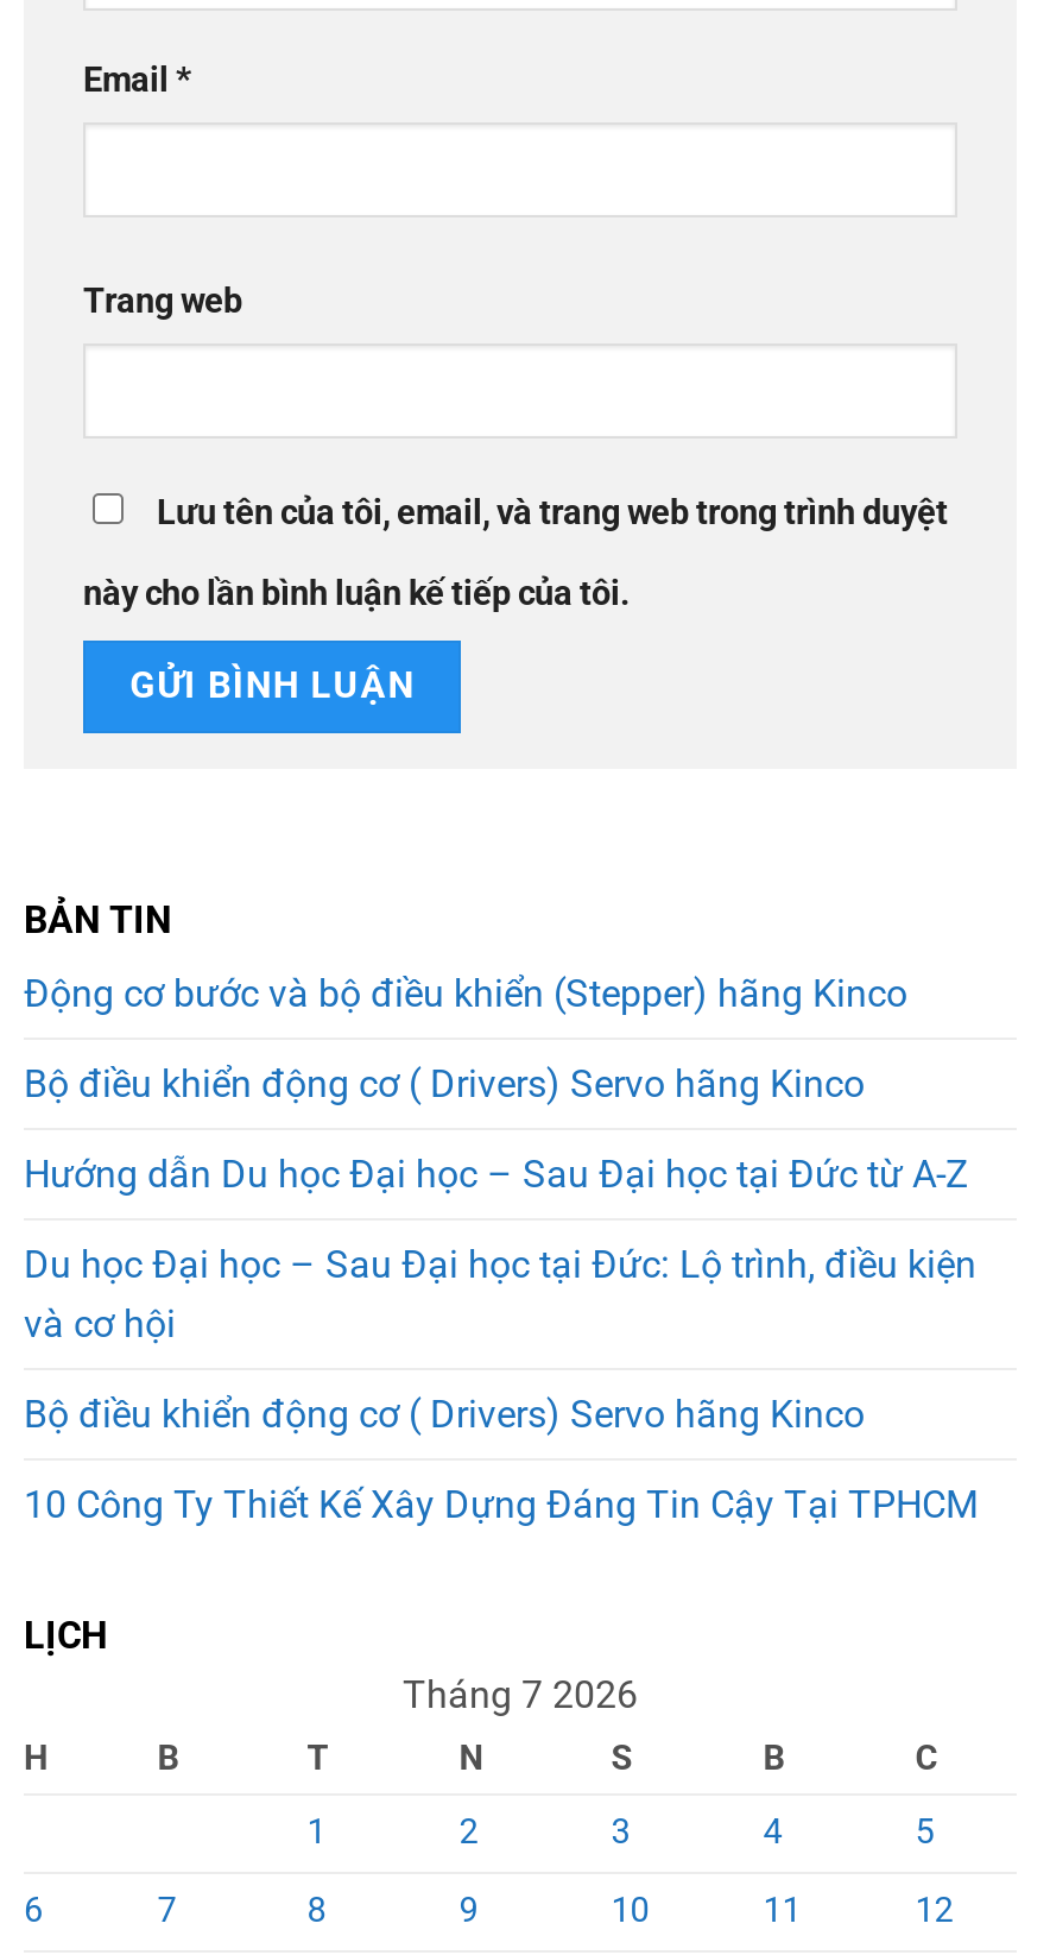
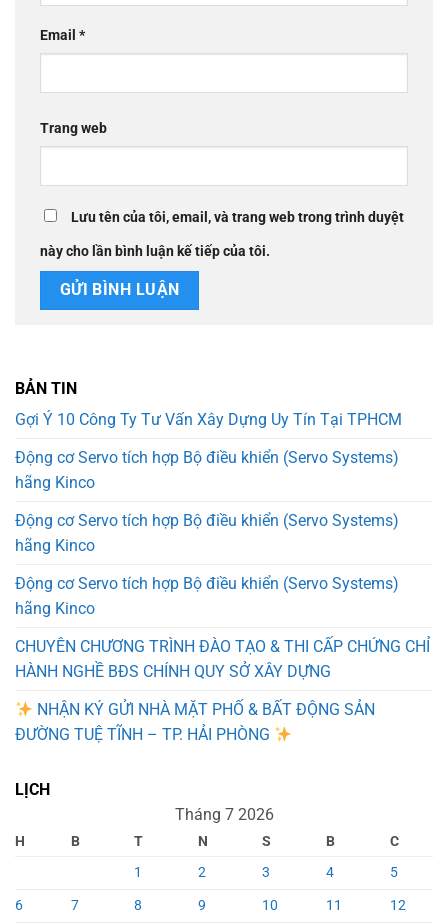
[24,971,907,1016] Động cơ bước và bộ điều khiển (Stepper) hãng Kinco -> [15,410,402,429] Gợi Ý 10 Công Ty Tư Vấn Xây Dựng Uy Tín Tại TPHCM
[24,1062,865,1107] Bộ điều khiển động cơ ( Drivers) Servo hãng Kinco -> [15,448,399,492] Động cơ Servo tích hợp Bộ điều khiển (Servo Systems) | hãng Kinco
[24,1152,969,1197] Hướng dẫn Du học Đại học – Sau Đại học tại Đức từ A-Z -> [15,511,399,555] Động cơ Servo tích hợp Bộ điều khiển (Servo Systems) | hãng Kinco
[24,1242,976,1347] Du học Đại học – Sau Đại học tại Đức: Lộ trình, điều kiện | và cơ hội -> [15,574,399,618] Động cơ Servo tích hợp Bộ điều khiển (Servo Systems) | hãng Kinco
[24,1392,865,1437] Bộ điều khiển động cơ ( Drivers) Servo hãng Kinco -> [15,637,430,681] CHUYÊN CHƯƠNG TRÌNH ĐÀO TẠO & THI CẤP CHỨNG CHỈ | HÀNH NGHỀ BĐS CHÍNH QUY SỞ XÂY DỰNG
[24,1482,979,1527] 10 Công Ty Thiết Kế Xây Dựng Đáng Tin Cậy Tại TPHCM -> [15,700,375,744] NHẬN KÝ GỬI NHÀ MẶT PHỐ & BẤT ĐỘNG SẢN | ĐƯỜNG TUỆ TĨNH – TP. HẢI PHÒNG

